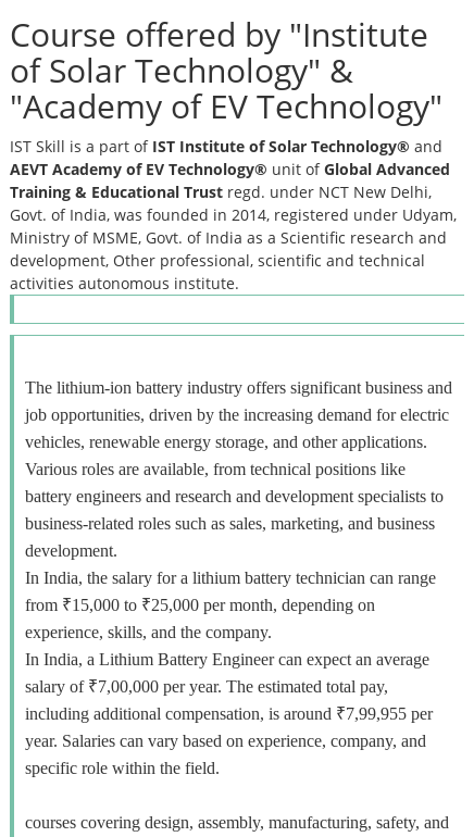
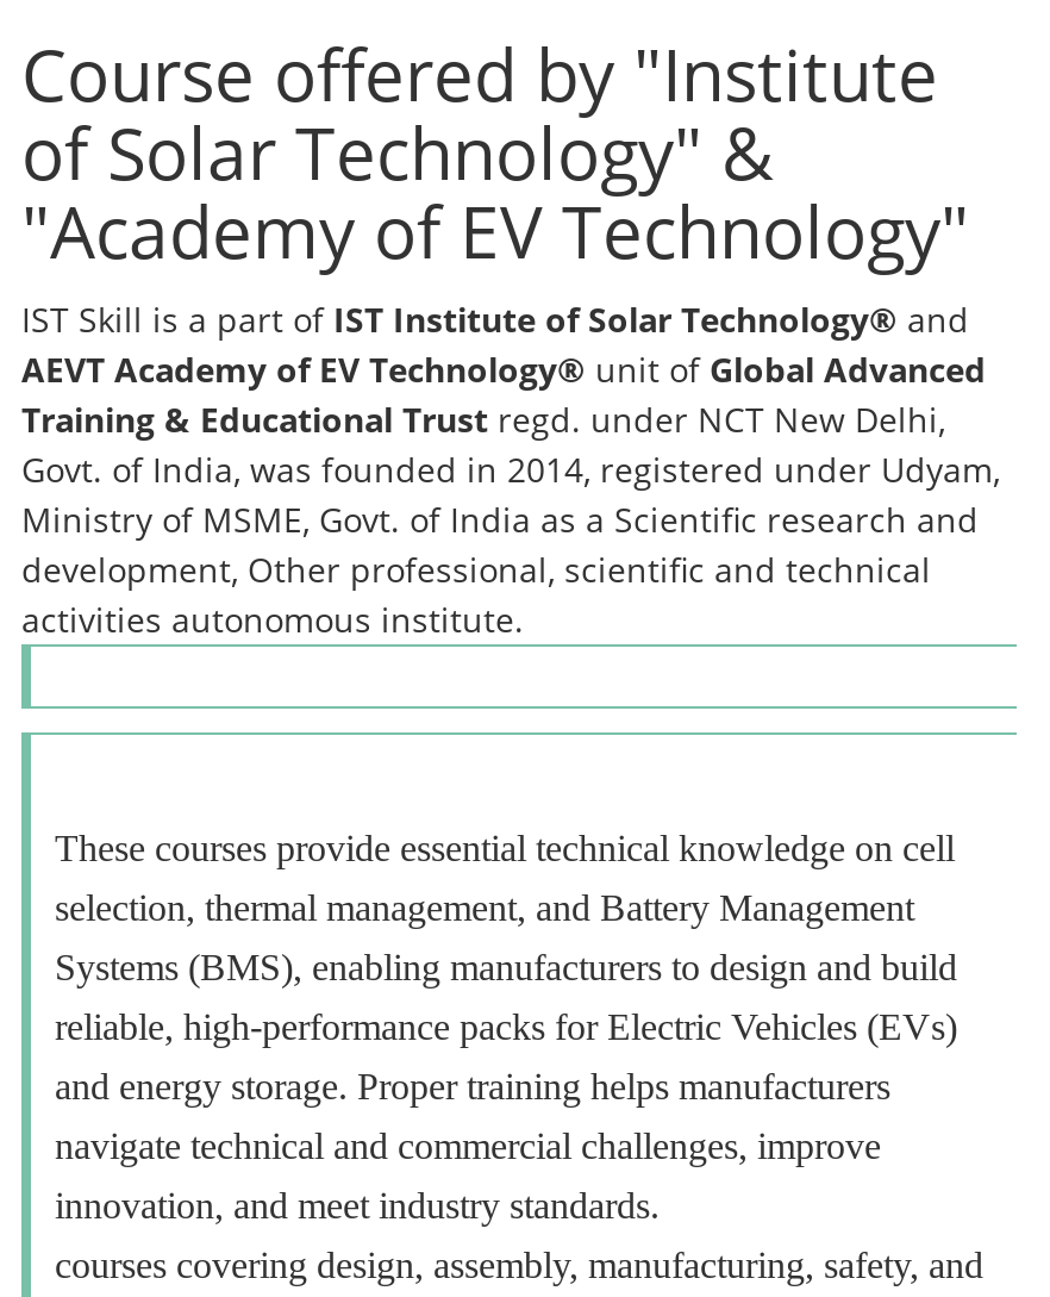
[25,378,452,777] The lithium-ion battery industry offers significant business and | job opportunities, driven by the increasing demand for electric | vehicles, renewable energy storage, and other applications. | Various roles are available, from technical positions like | battery engineers and research and development specialists to | business-related roles such as sales, marketing, and business | development. | In India, the salary for a lithium battery technician can range | from ₹15,000 to ₹25,000 per month, depending on | experience, skills, and the company. | In India, a Lithium Battery Engineer can expect an average | salary of ₹7,00,000 per year. The estimated total pay, | including additional compensation, is around ₹7,99,955 per | year. Salaries can vary based on experience, company, and | specific role within the field. -> [55,828,957,1226] These courses provide essential technical knowledge on cell | selection, thermal management, and Battery Management | Systems (BMS), enabling manufacturers to design and build | reliable, high-performance packs for Electric Vehicles (EVs) | and energy storage. Proper training helps manufacturers | navigate technical and commercial challenges, improve | innovation, and meet industry standards.

